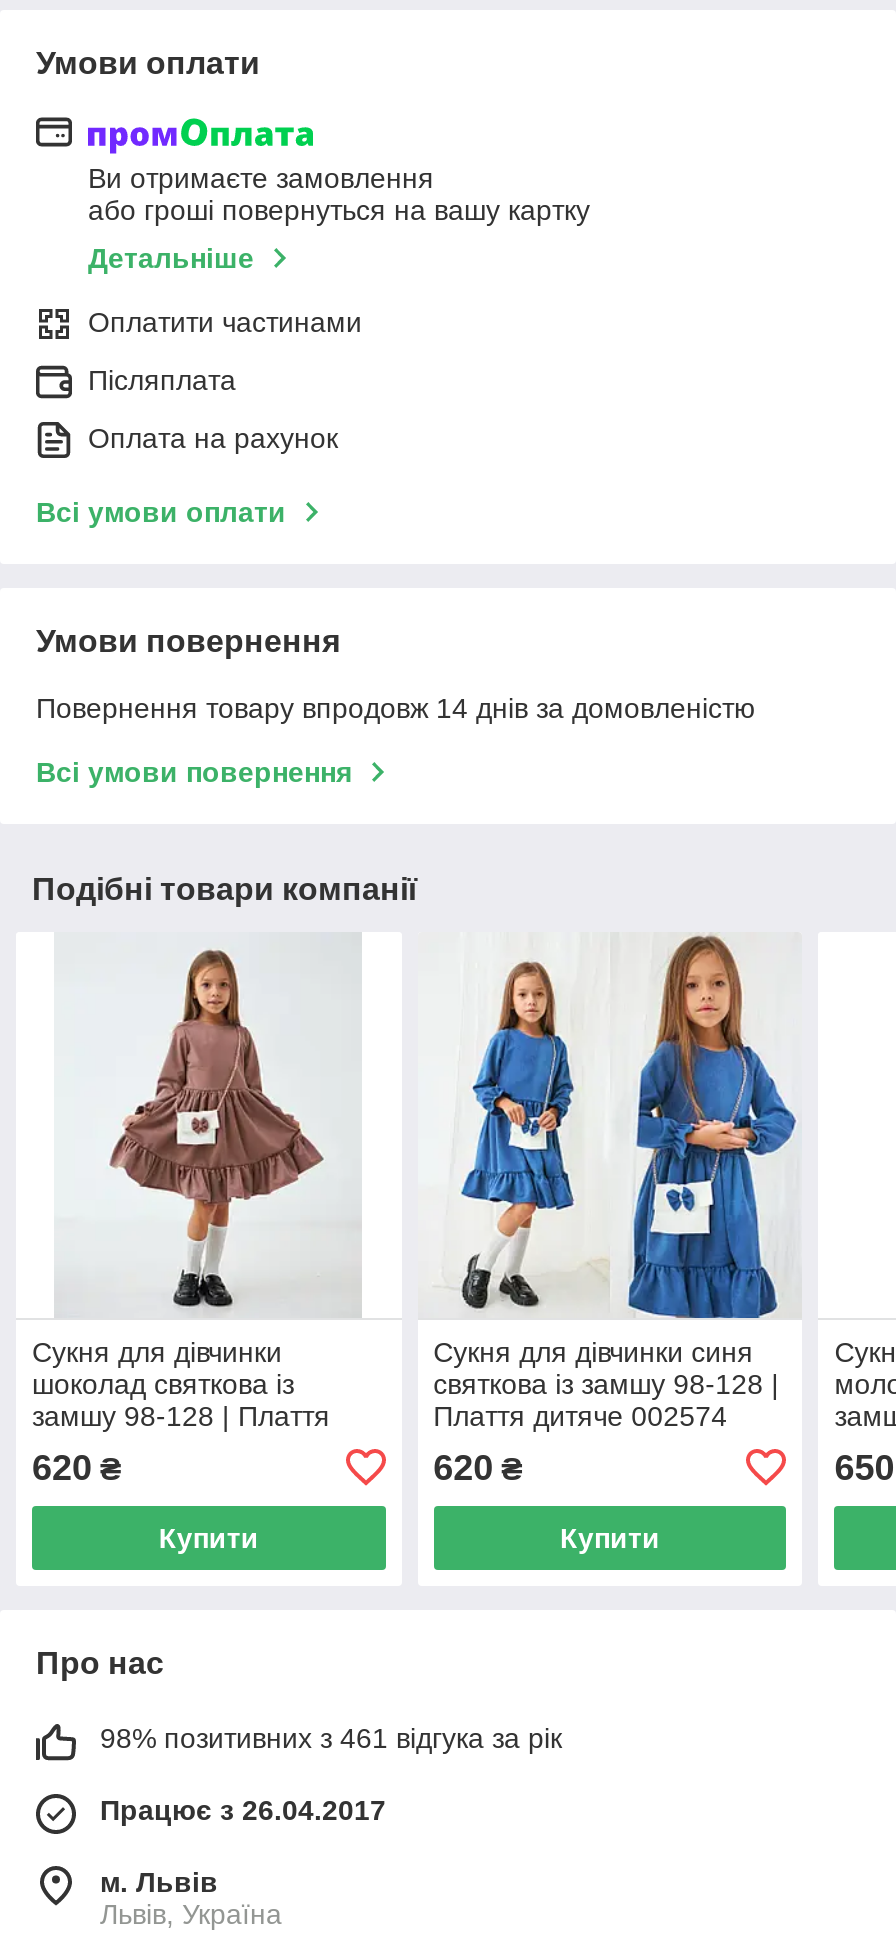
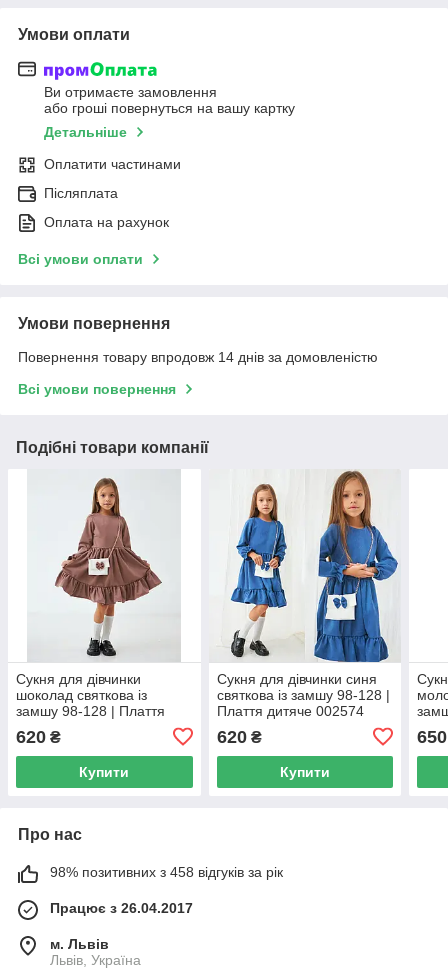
[100,1722,562,1754] 98% позитивних з 461 відгука за рік -> [50,864,283,880] 98% позитивних з 458 відгуків за рік

